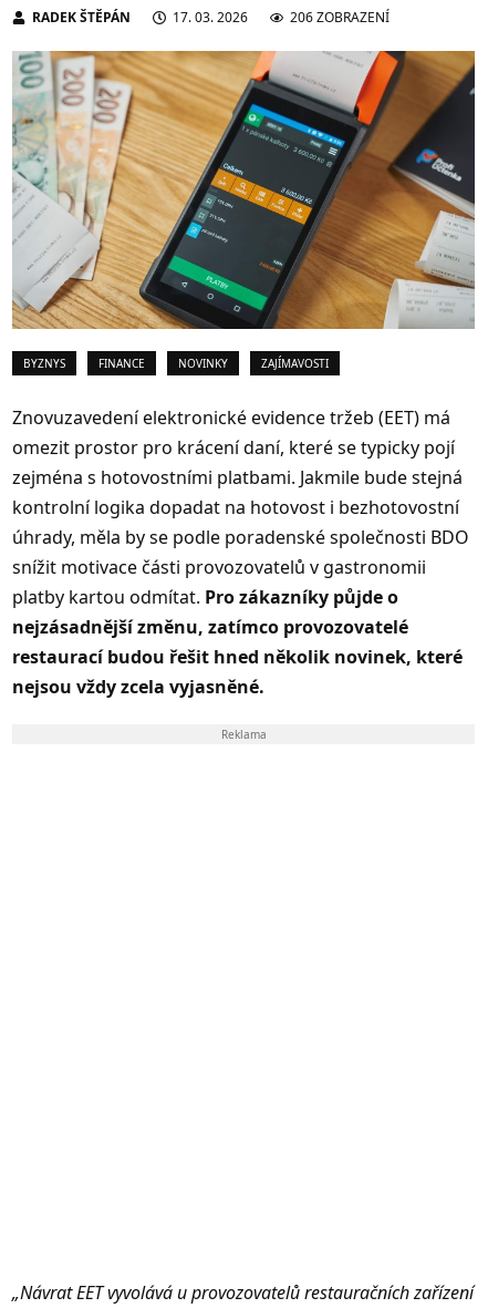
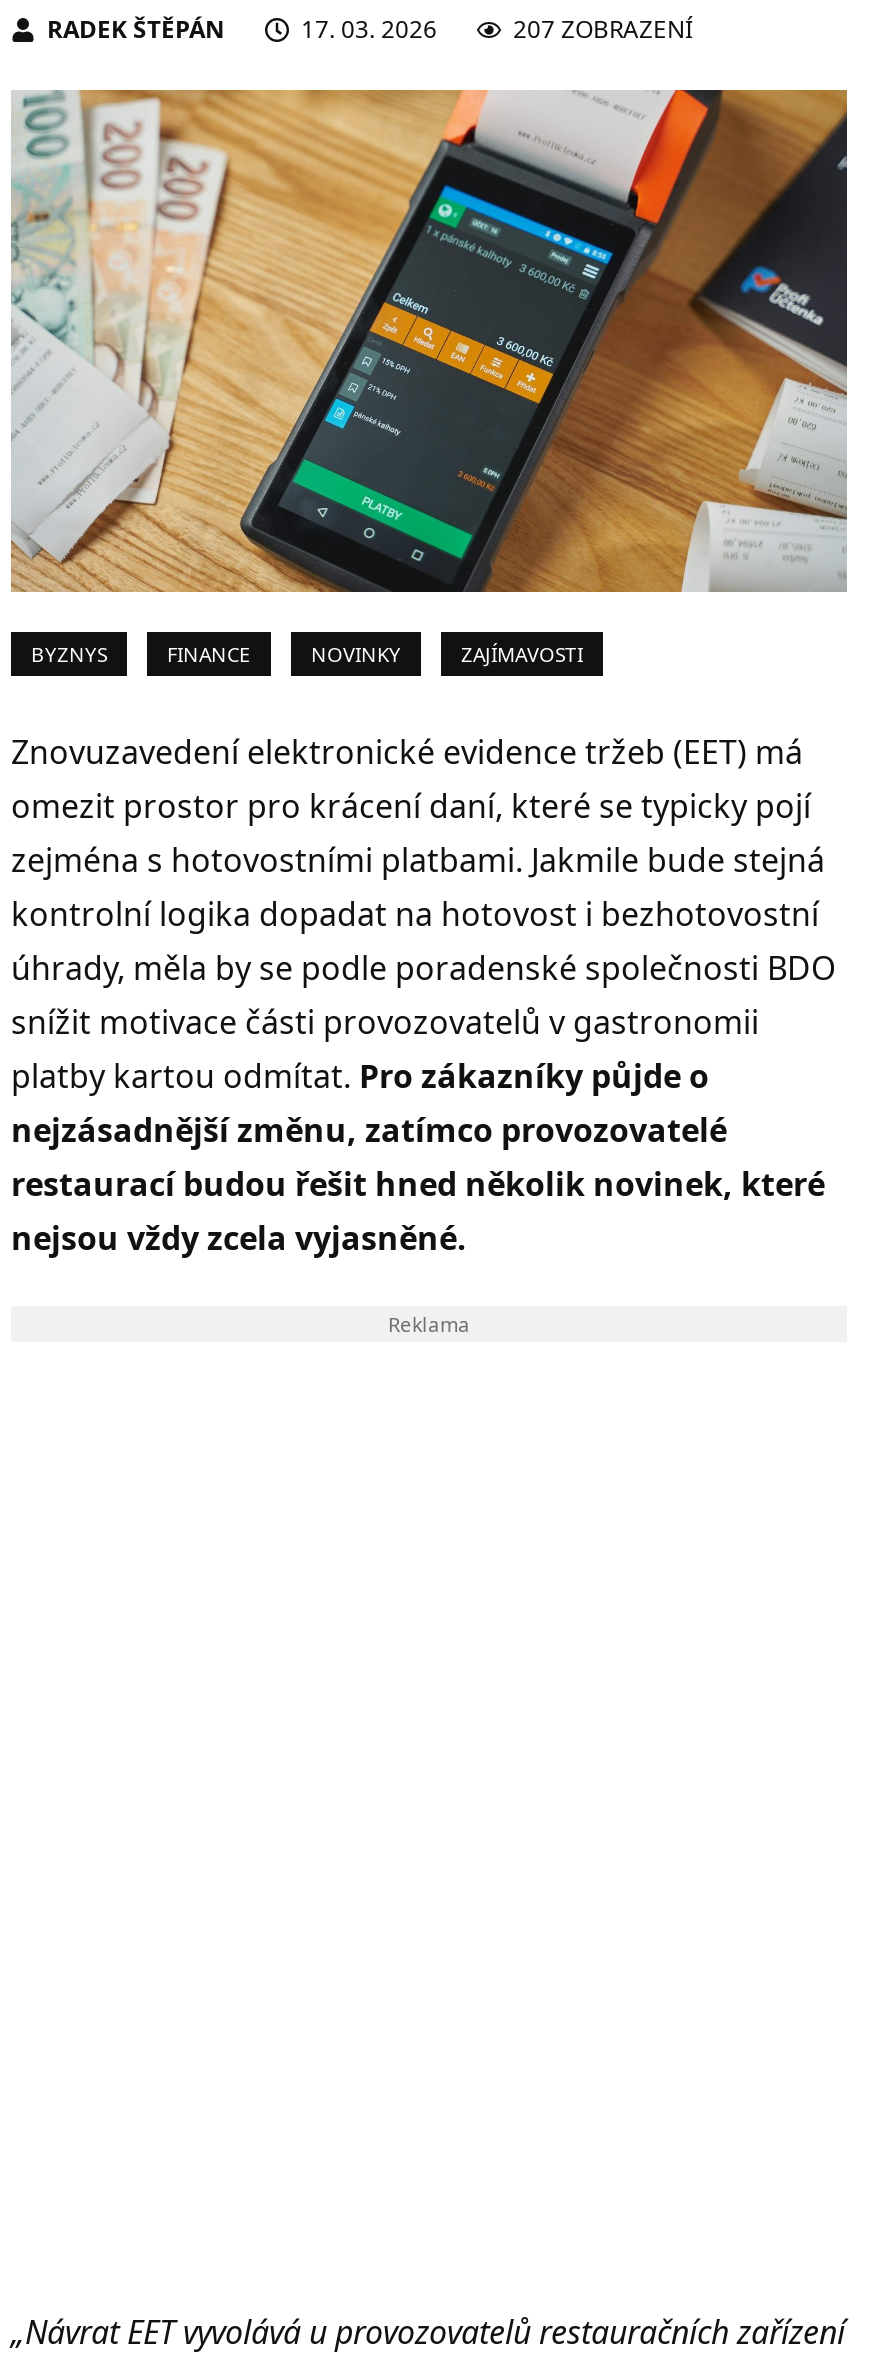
[290,8,390,27] 206 ZOBRAZENÍ -> [513,12,693,46] 207 ZOBRAZENÍ

